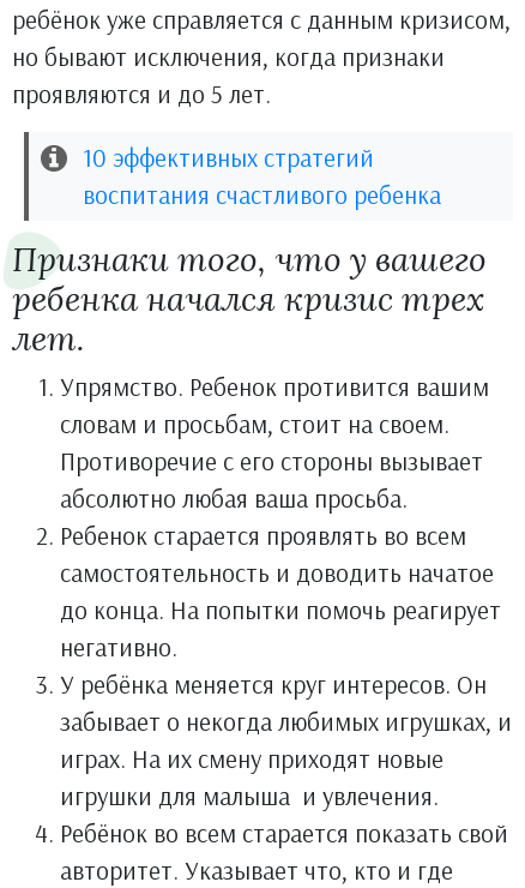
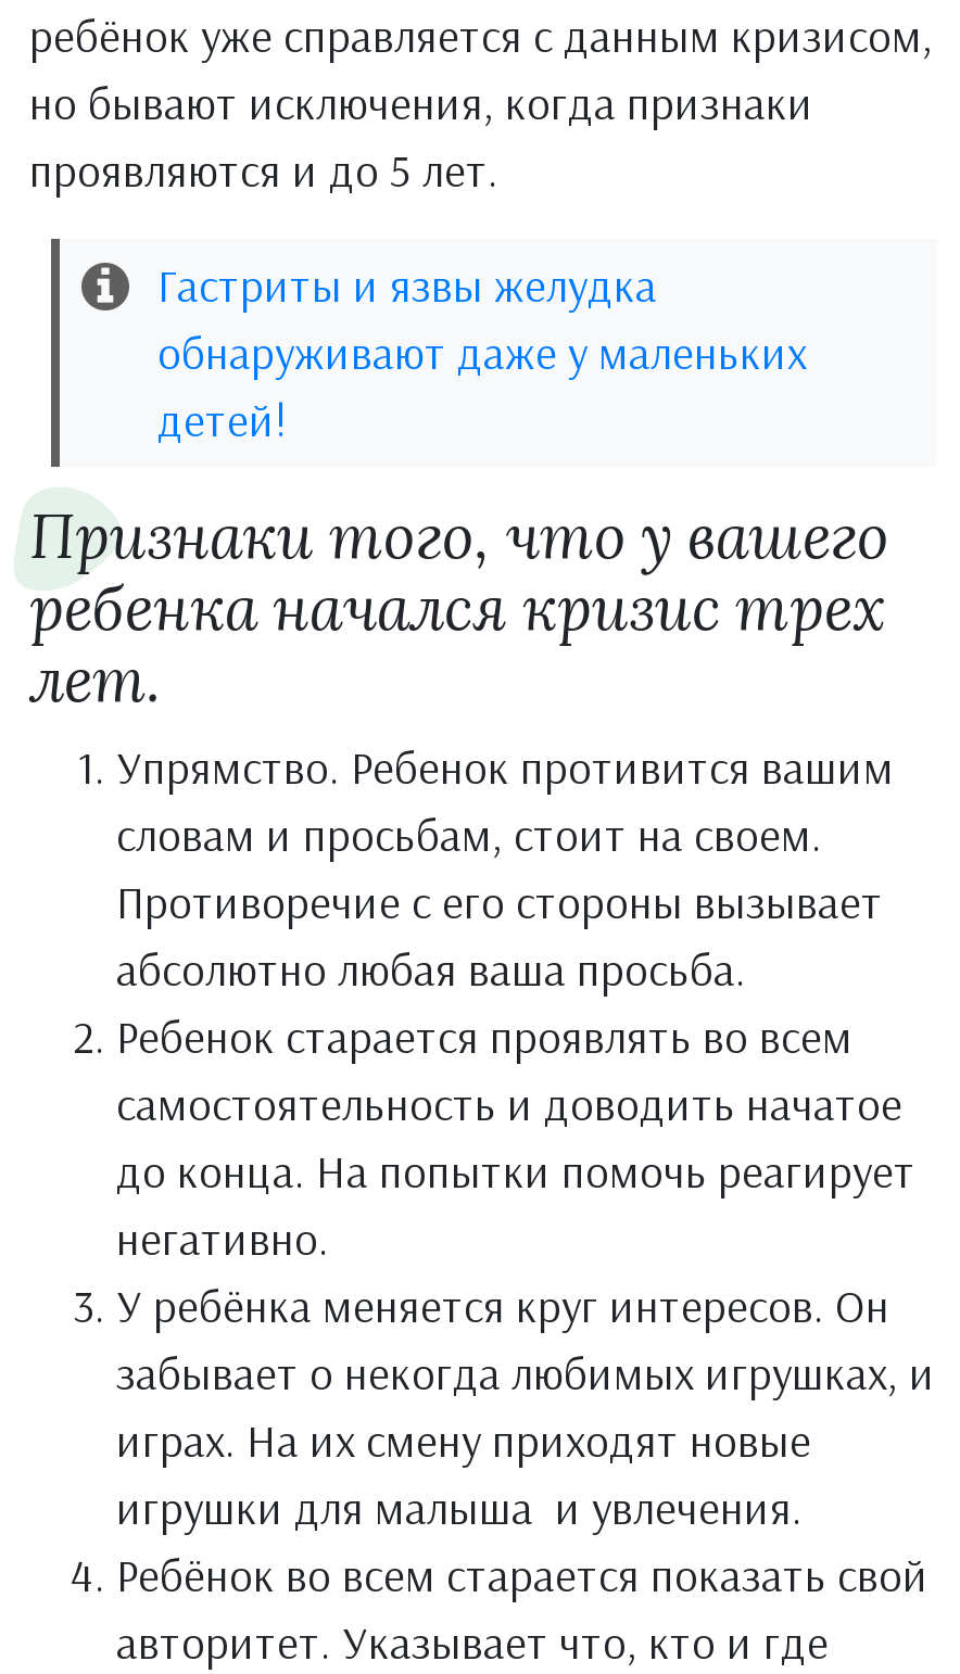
[83,141,441,210] 10 эффективных стратегий | воспитания счастливого ребенка -> [157,255,807,446] Гастриты и язвы желудка | обнаруживают даже у маленьких | детей!

